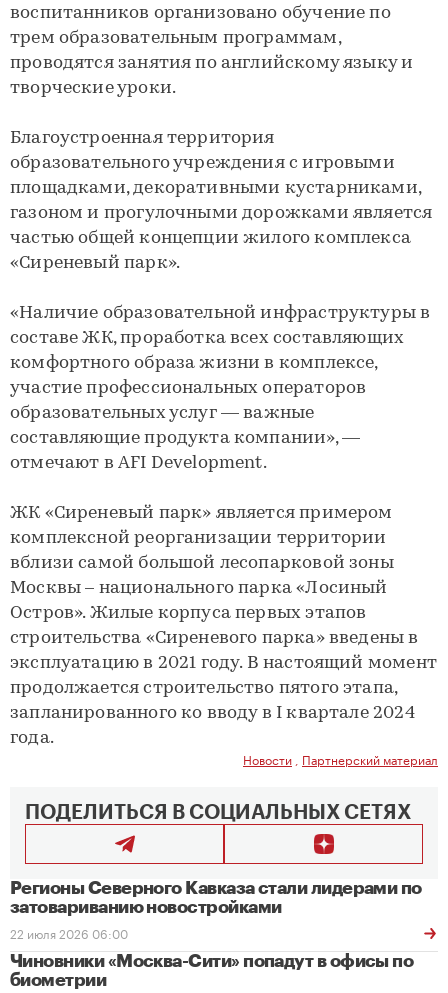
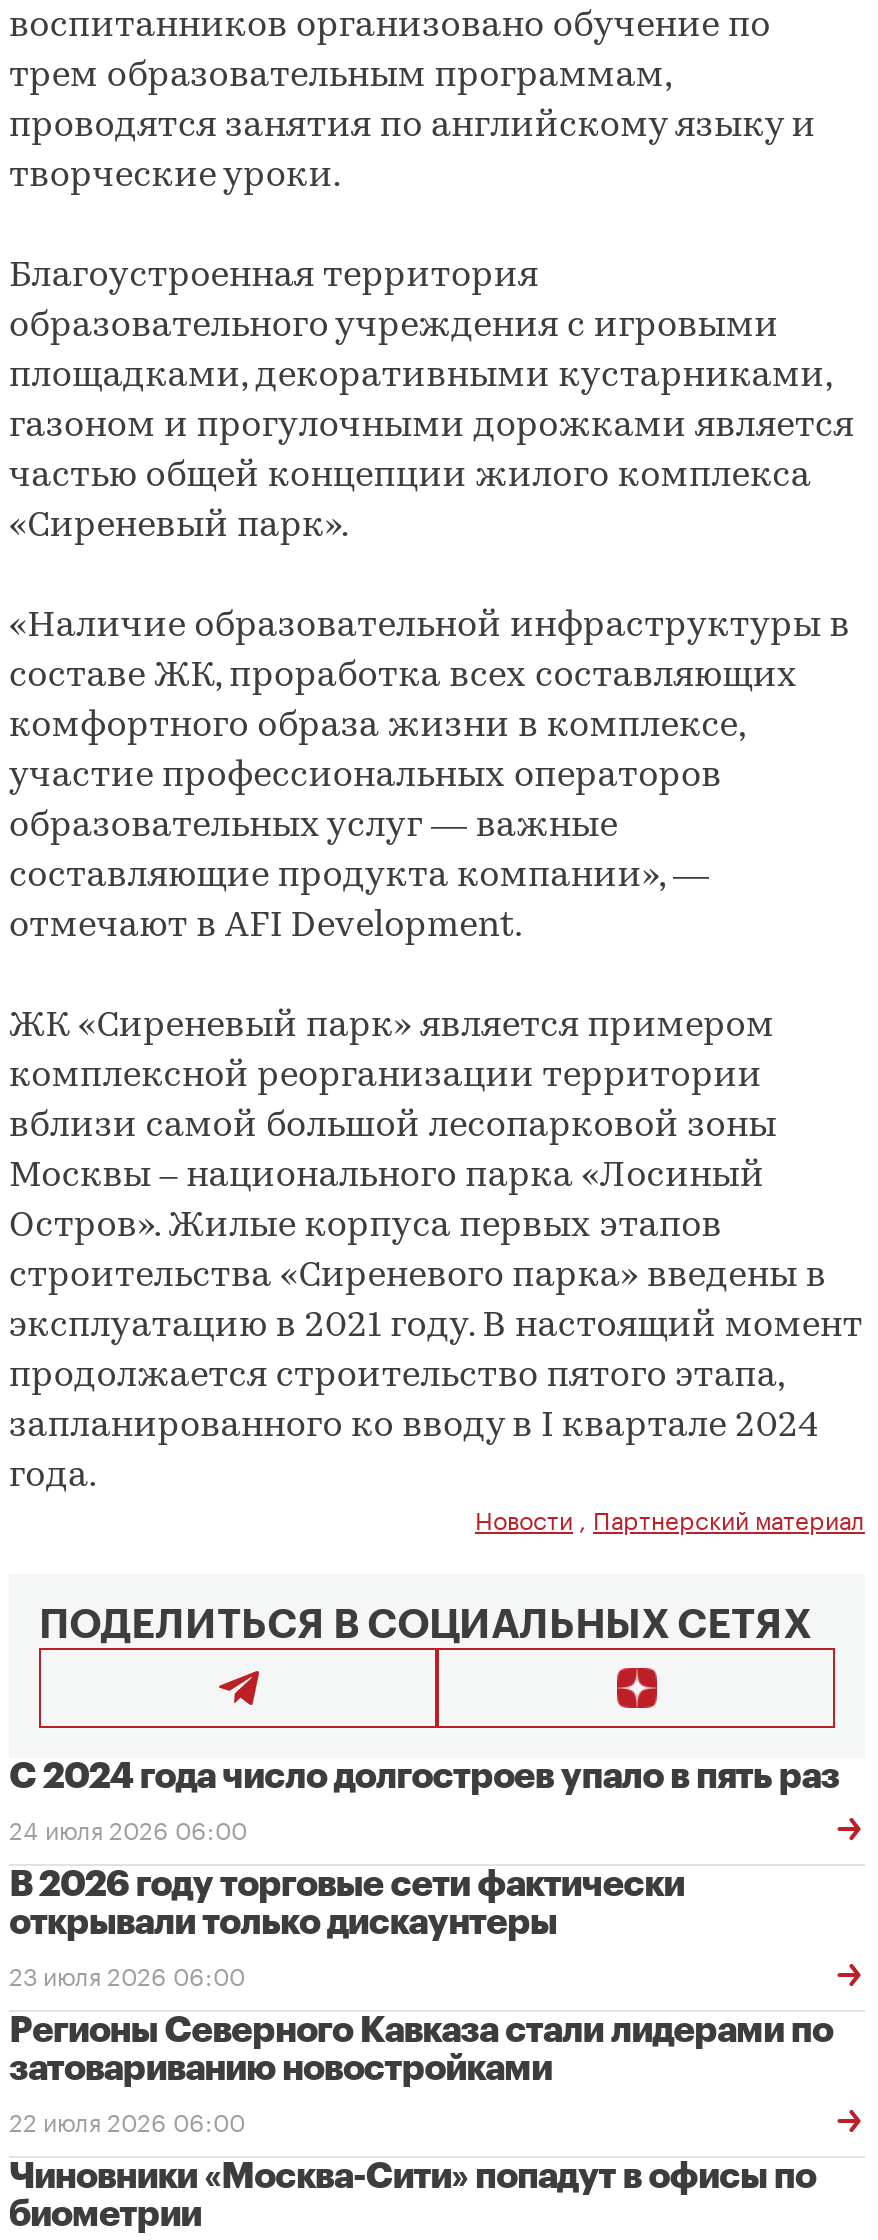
none -> [9,1758,839,1992] С 2024 года число долгостроев упало в пять раз | 24 июля 2026 06:00 | В 2026 году торговые сети фактически | открывали только дискаунтеры | 23 июля 2026 06:00

